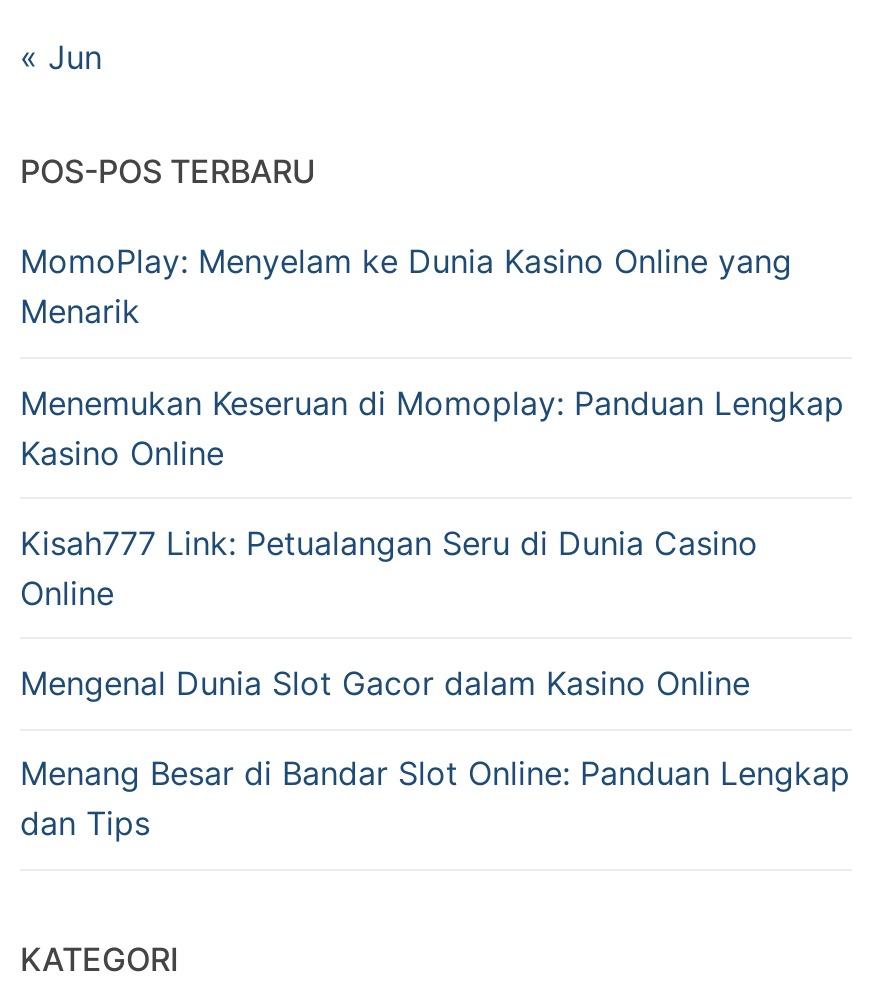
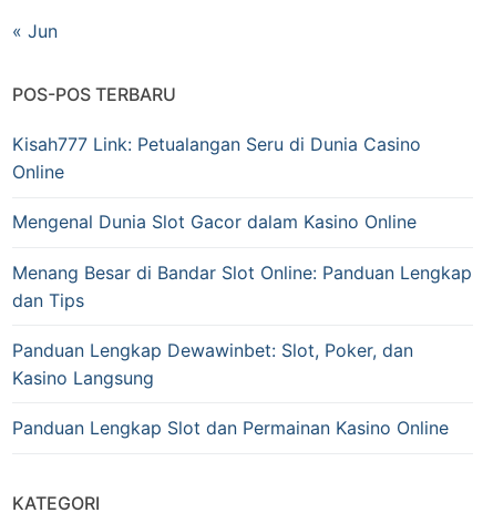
[20,241,844,472] MomoPlay: Menyelam ke Dunia Kasino Online yang | Menarik | Menemukan Keseruan di Momoplay: Panduan Lengkap | Kasino Online -> none
moved [20,522,850,843] -> [12,133,472,311]: Kisah777 Link: Petualangan Seru di Dunia Casino | Online | Mengenal Dunia Slot Gacor dalam Kasino Online | Menang Besar di Bandar Slot Online: Panduan Lengkap | dan Tips
none -> [12,339,449,439] Panduan Lengkap Dewawinbet: Slot, Poker, dan | Kasino Langsung | Panduan Lengkap Slot dan Permainan Kasino Online

